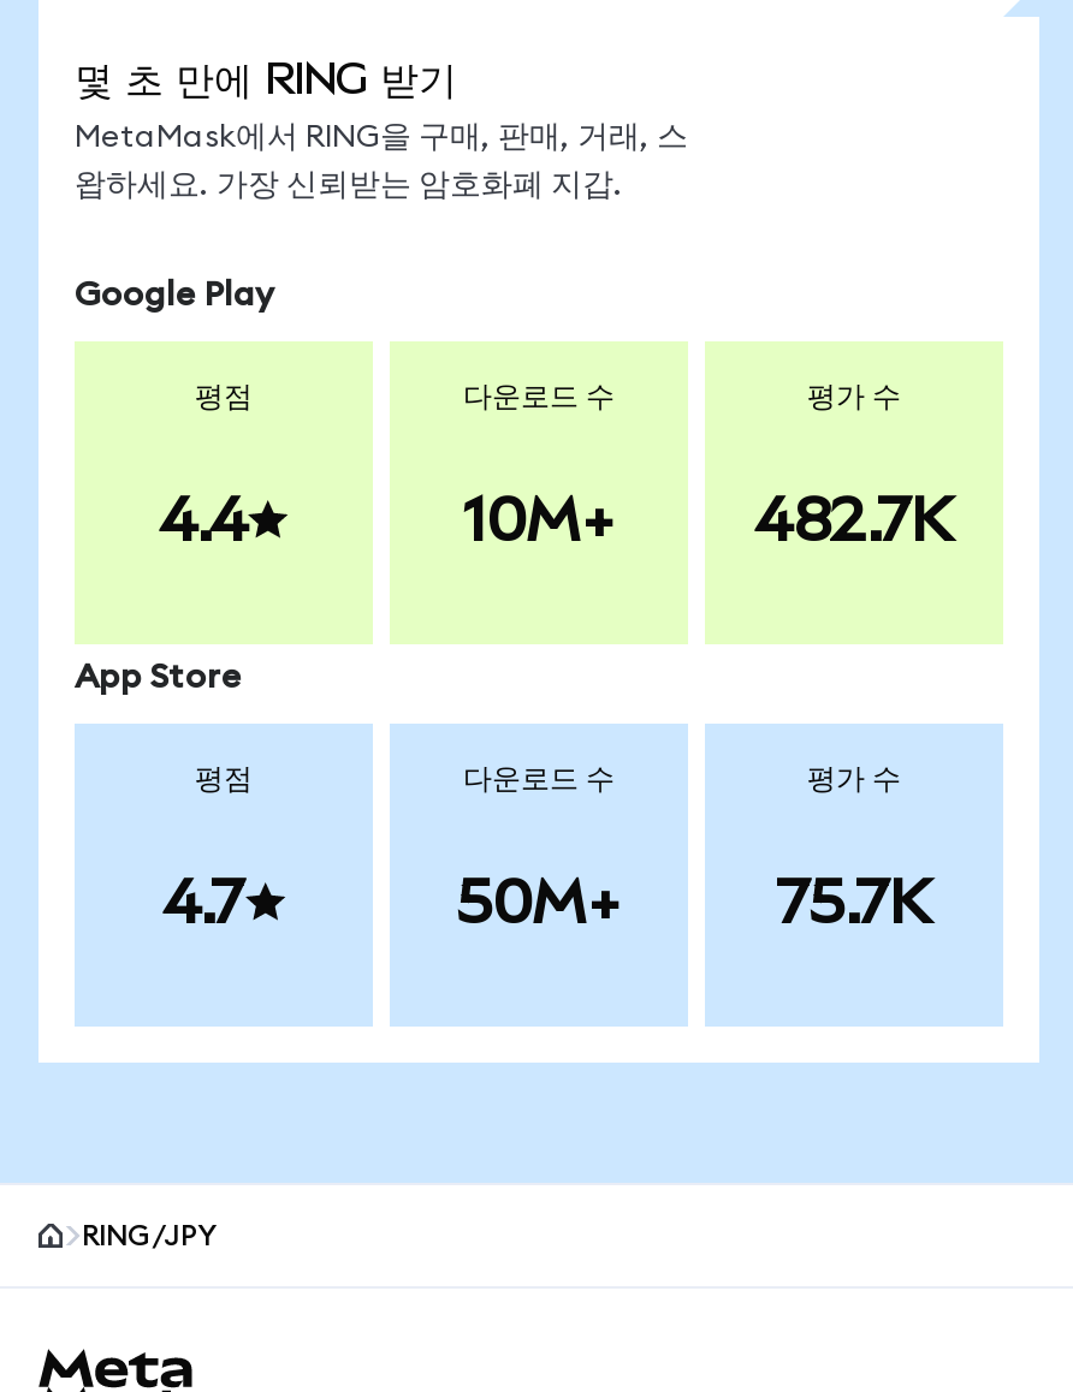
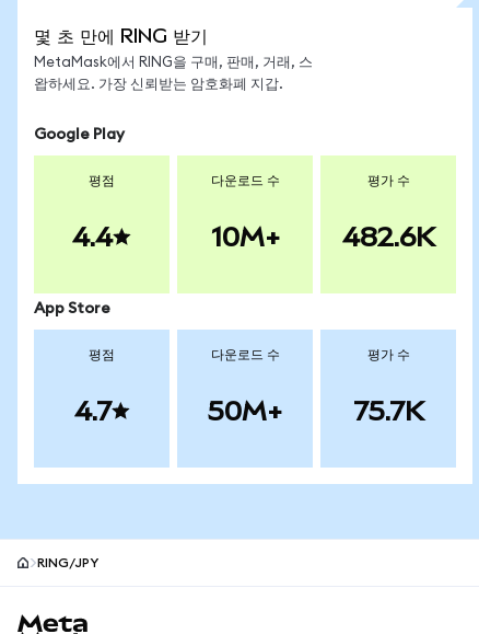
[754,486,954,553] 482.7K -> [342,221,435,252] 482.6K

